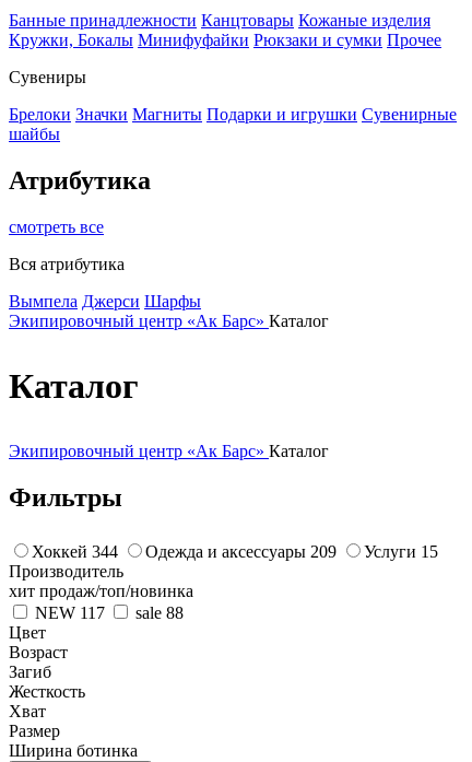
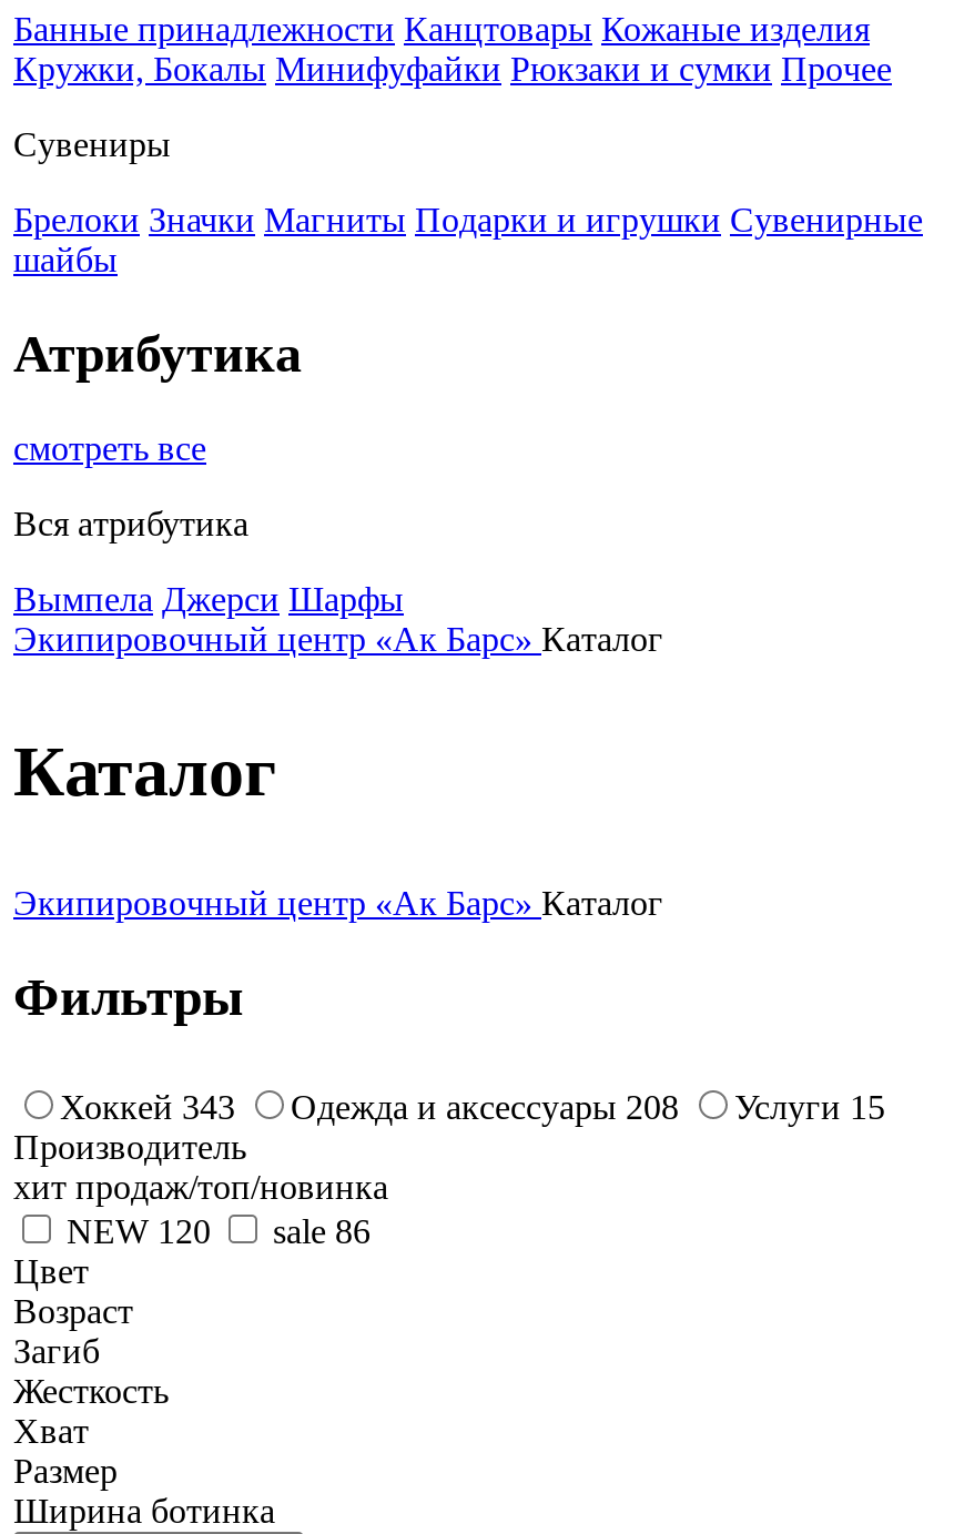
[32,542,118,560] Хоккей 344 -> [60,1087,235,1125] Хоккей 343
[145,542,337,560] Одежда и аксессуары 209 -> [291,1087,679,1125] Одежда и аксессуары 208
[35,603,105,622] NEW 117 -> [67,1211,211,1249] NEW 120
[135,603,184,622] sale 88 -> [273,1211,371,1249] sale 86

